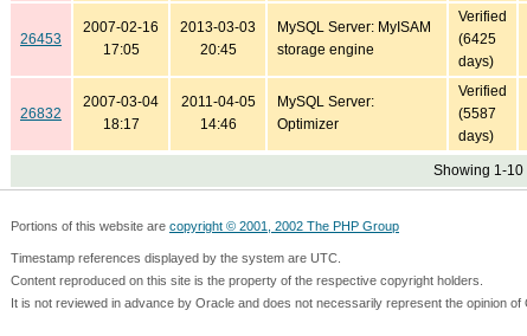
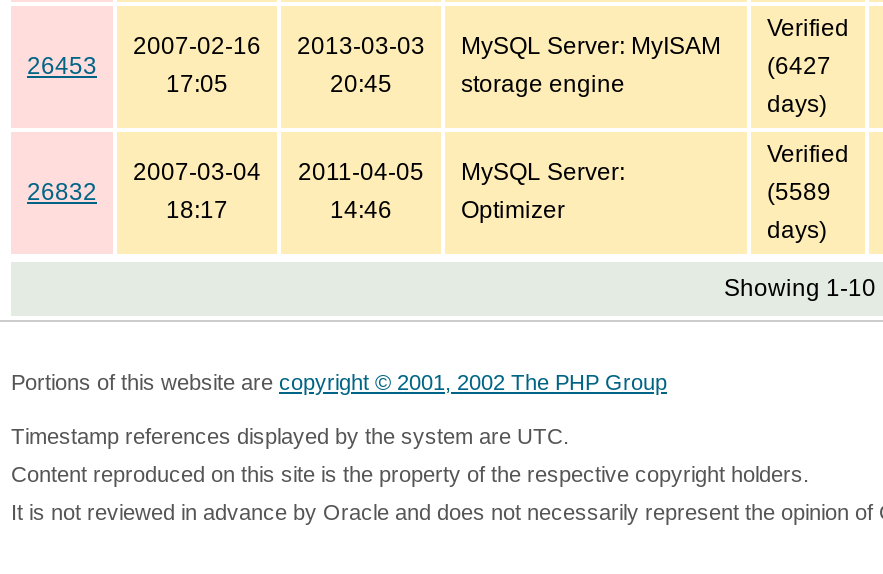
[458,31,496,47] (6425 -> [767,52,831,80] (6427
[458,105,496,122] (5587 -> [767,178,831,206] (5589

